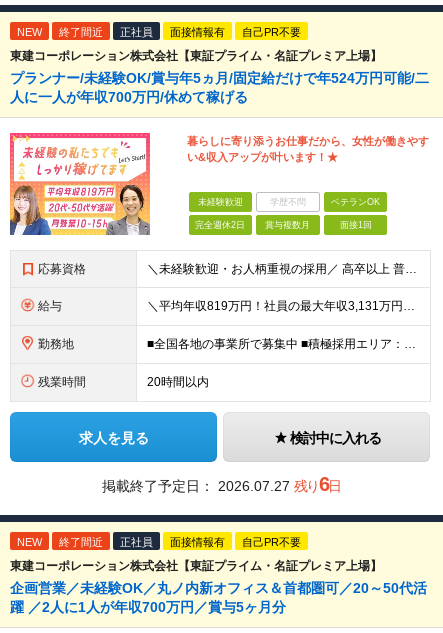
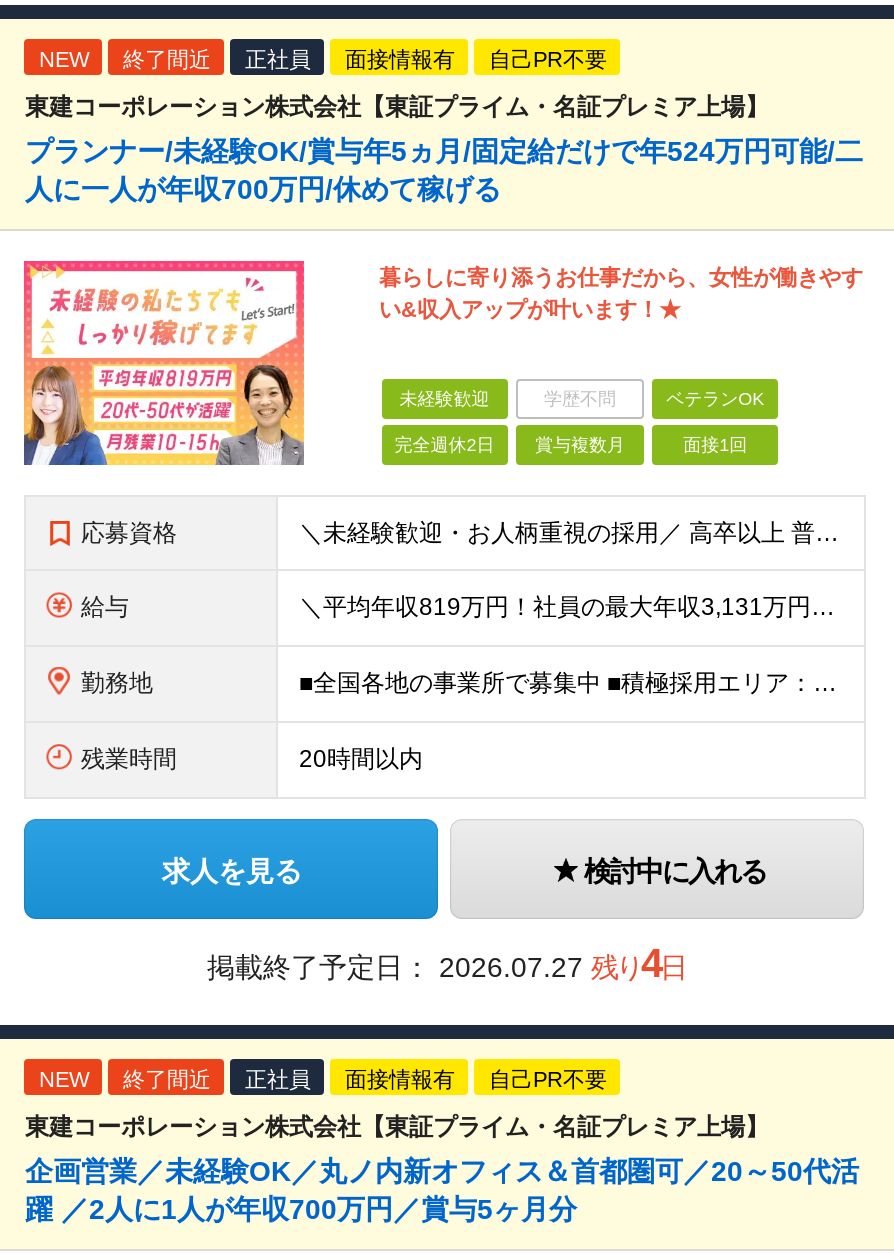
[101,473,340,495] 掲載終了予定日：2026.07.27 残り6日 -> [207,941,685,985] 掲載終了予定日：2026.07.27 残り4日

